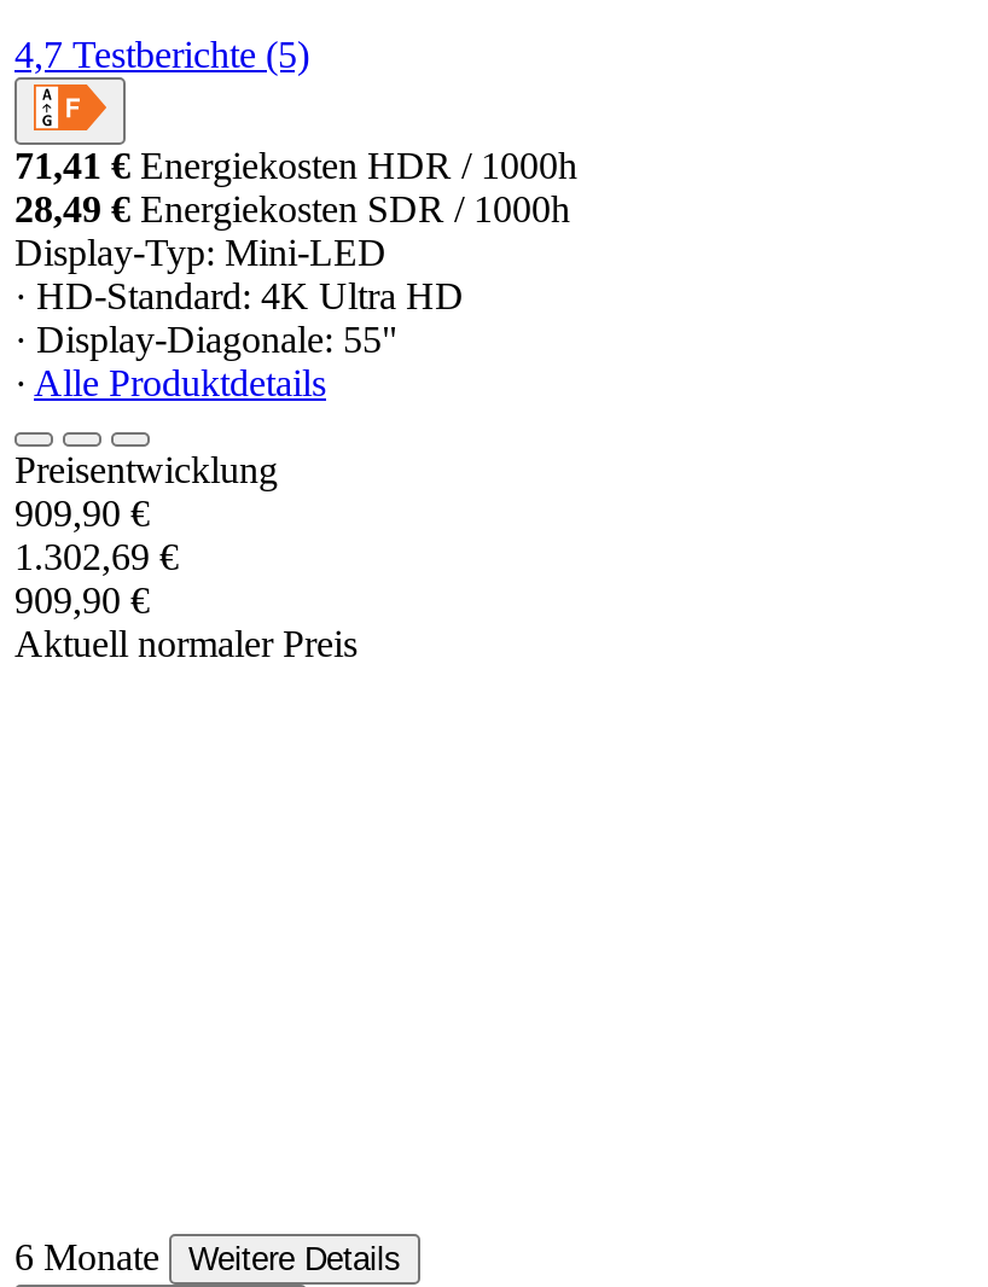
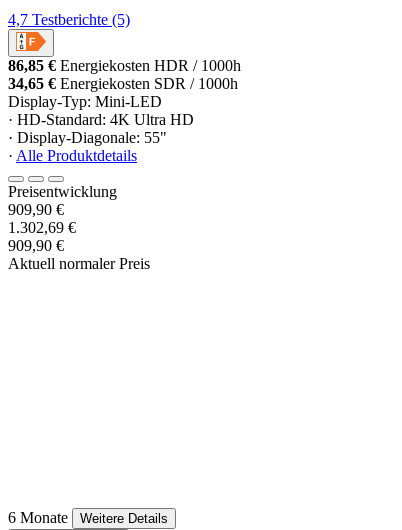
[14,145,577,186] 71,41 €Energiekosten HDR / 1000h -> [8,57,241,74] 86,85 €Energiekosten HDR / 1000h
[14,189,570,230] 28,49 €Energiekosten SDR / 1000h -> [8,75,238,92] 34,65 €Energiekosten SDR / 1000h

